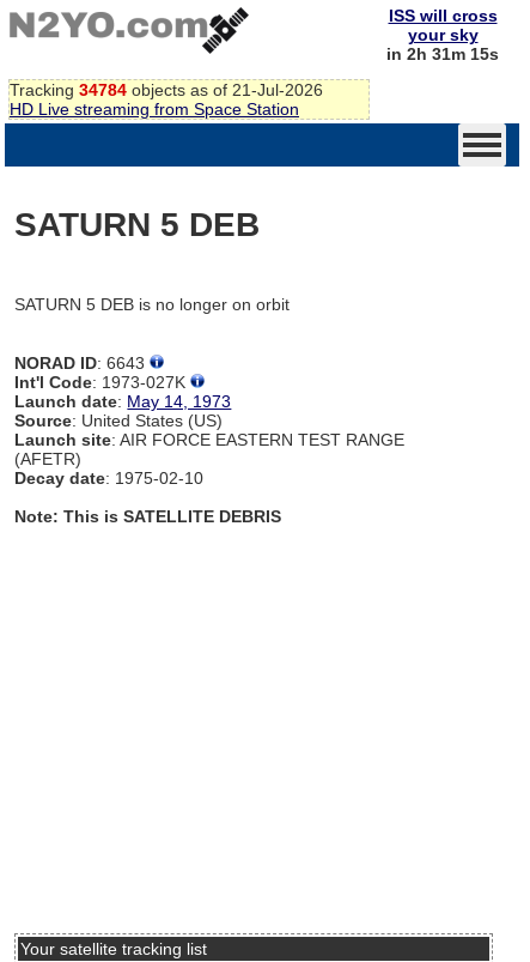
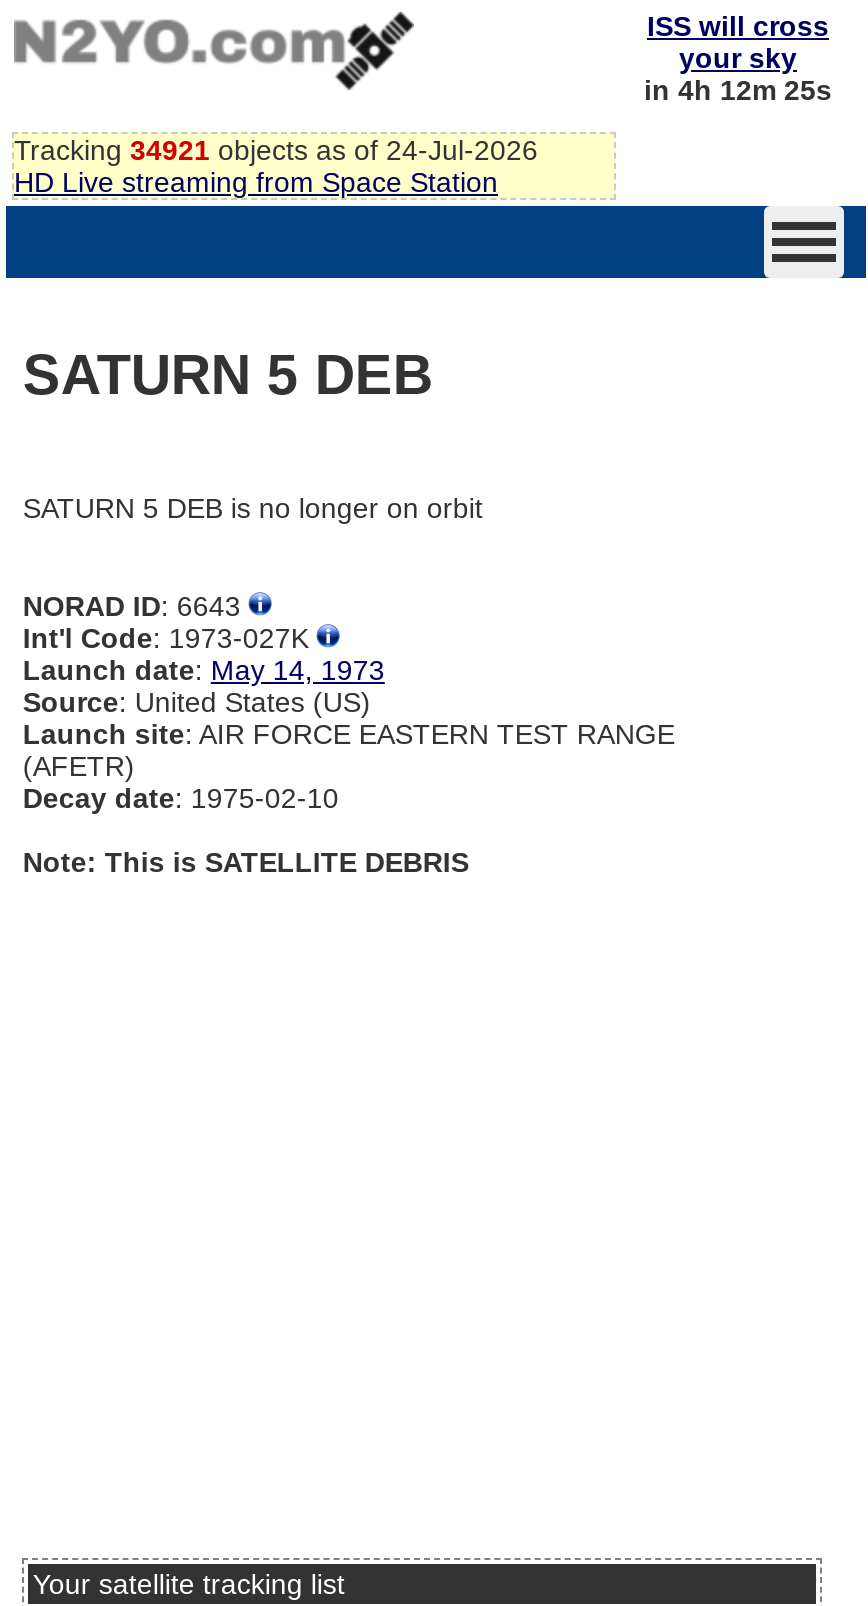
[386,44,499,63] in 2h 31m 15s -> [644,74,832,106] in 4h 12m 25s
[10,80,323,99] Tracking 34784 objects as of 21-Jul-2026 -> [14,134,538,166] Tracking 34921 objects as of 24-Jul-2026

